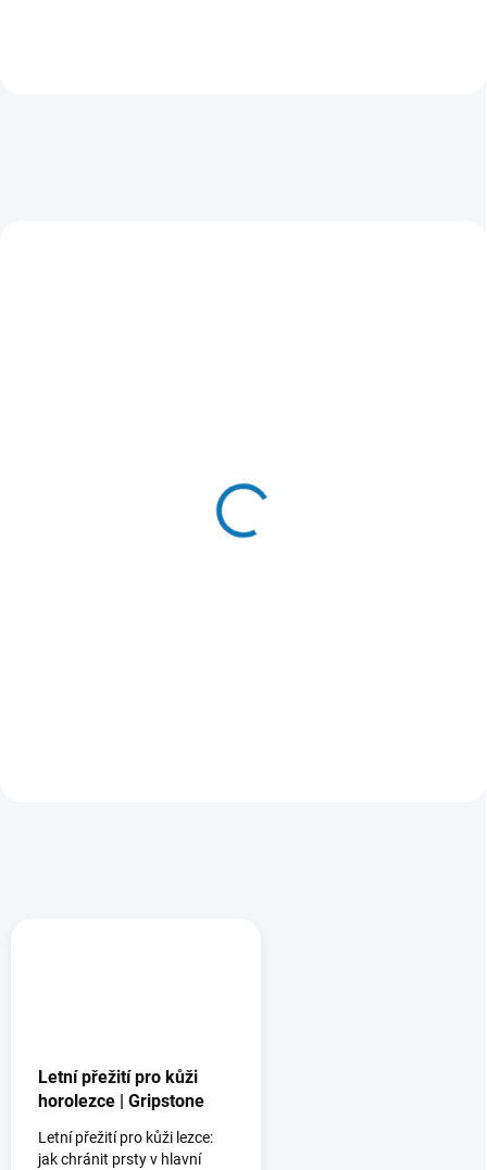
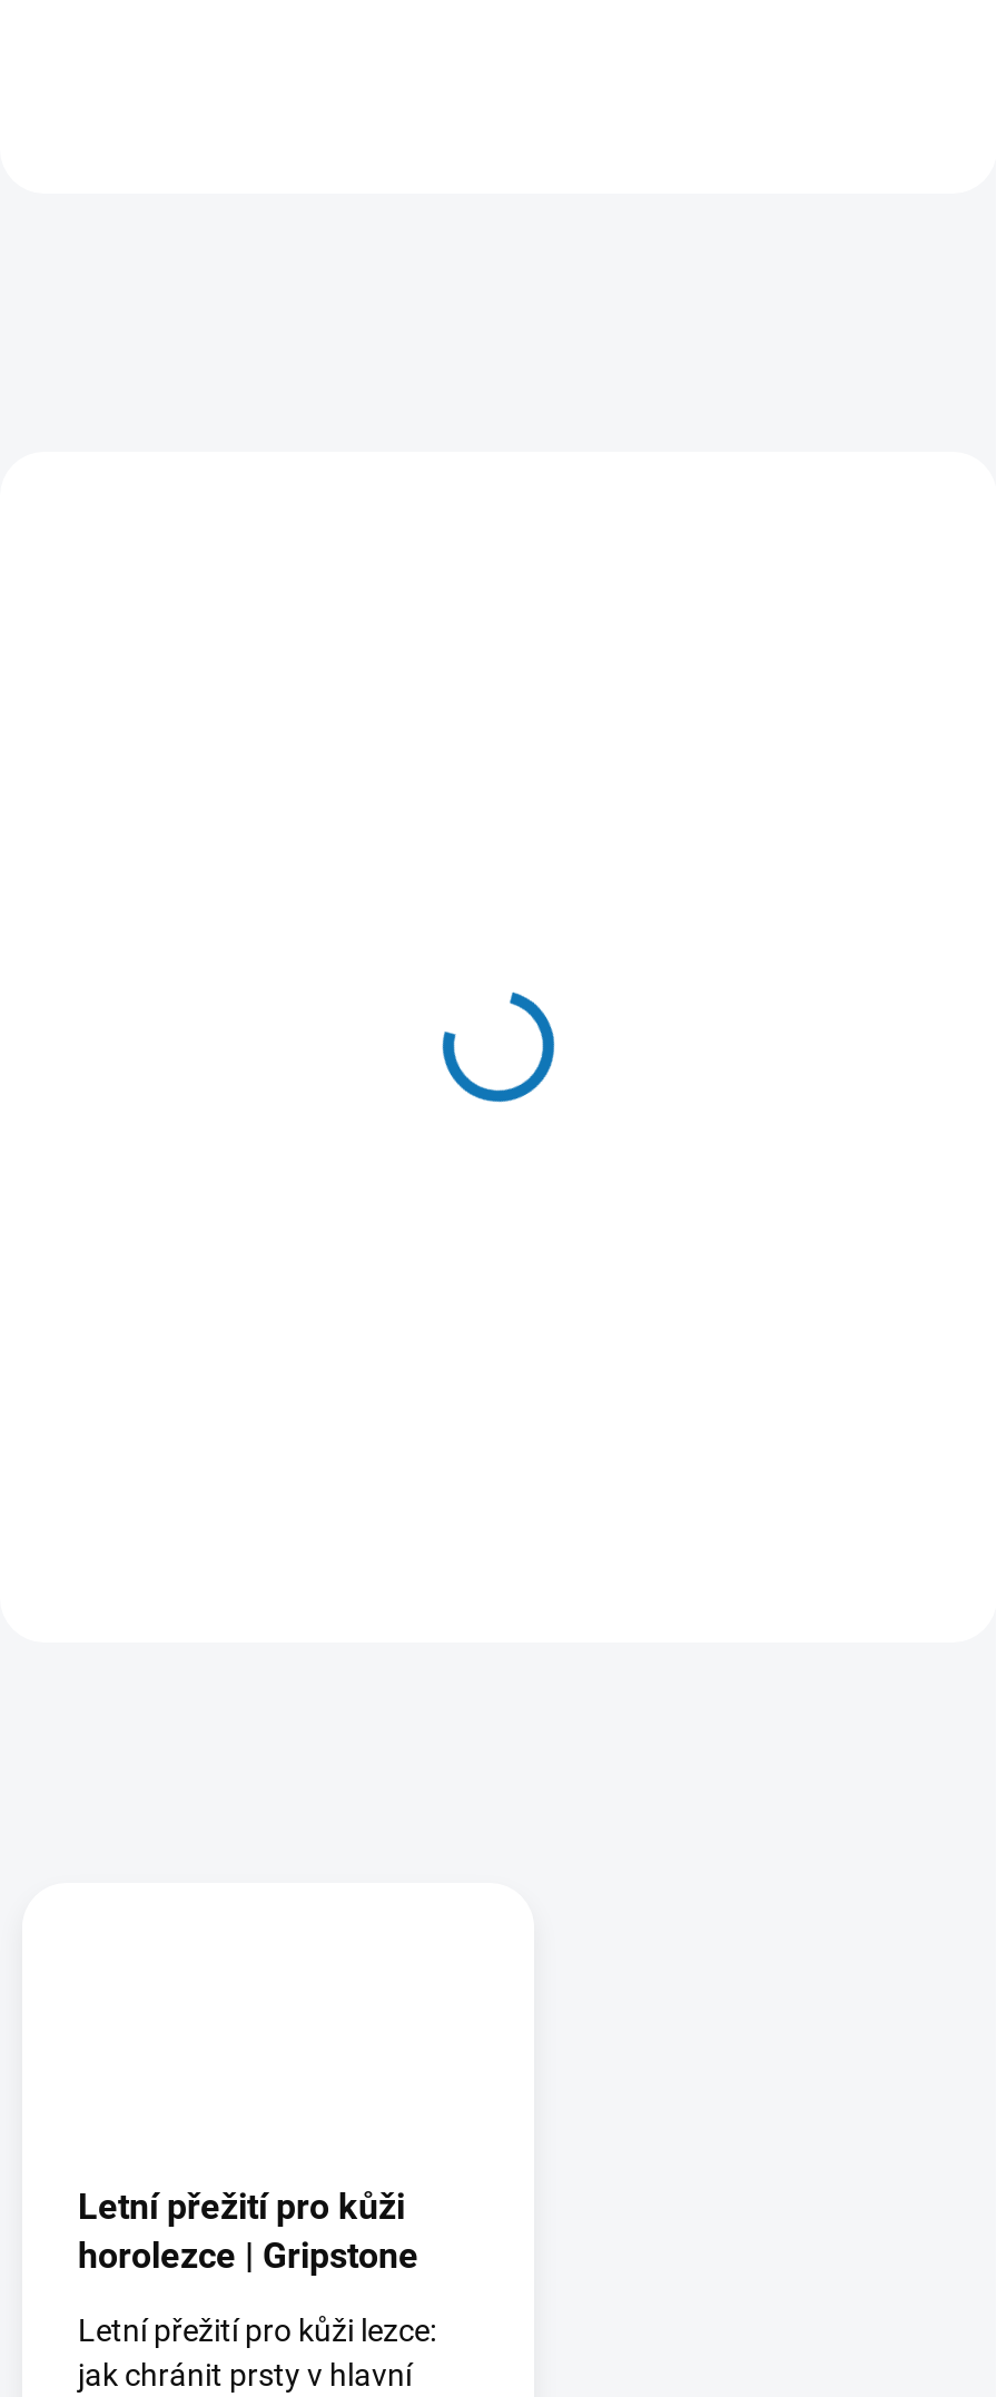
[216,481,272,536] [image] -> [445,988,559,1097] [image]

